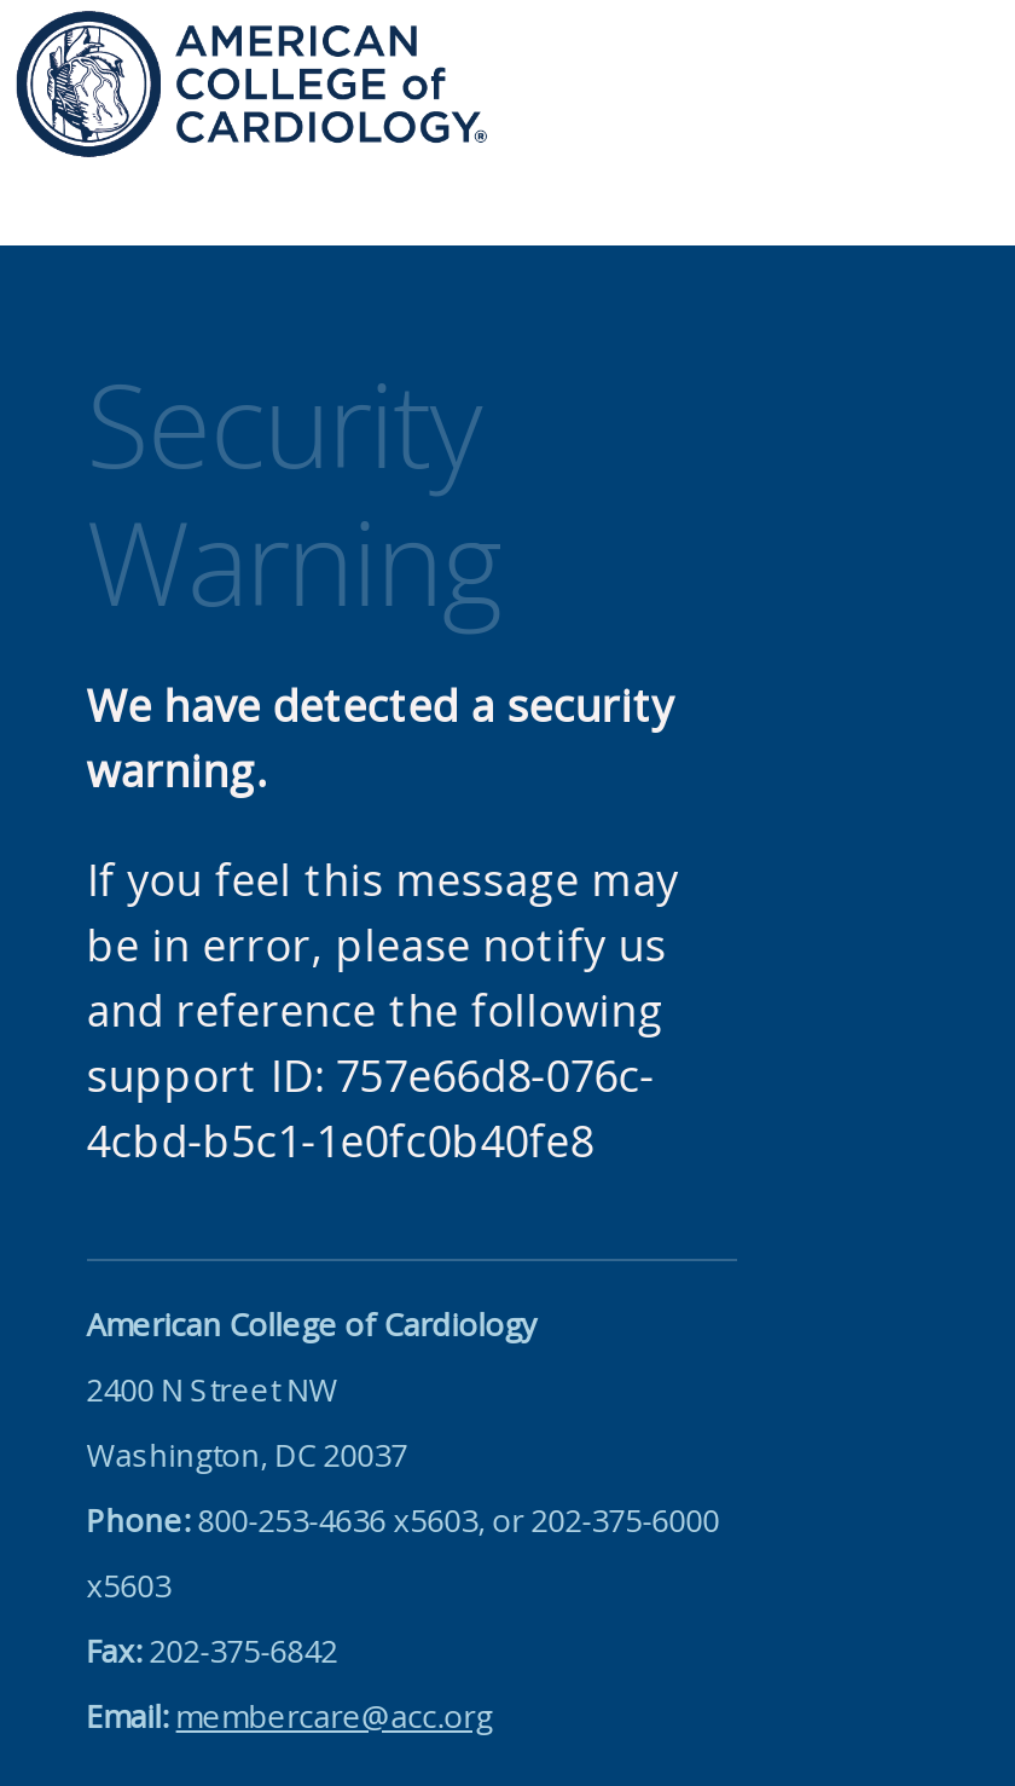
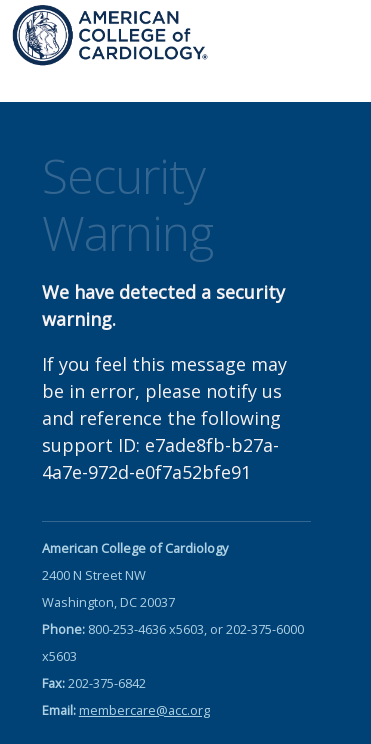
[87,1046,654,1170] support ID: 757e66d8-076c- | 4cbd-b5c1-1e0fc0b40fe8 -> [42,433,279,484] support ID: e7ade8fb-b27a- | 4a7e-972d-e0f7a52bfe91

